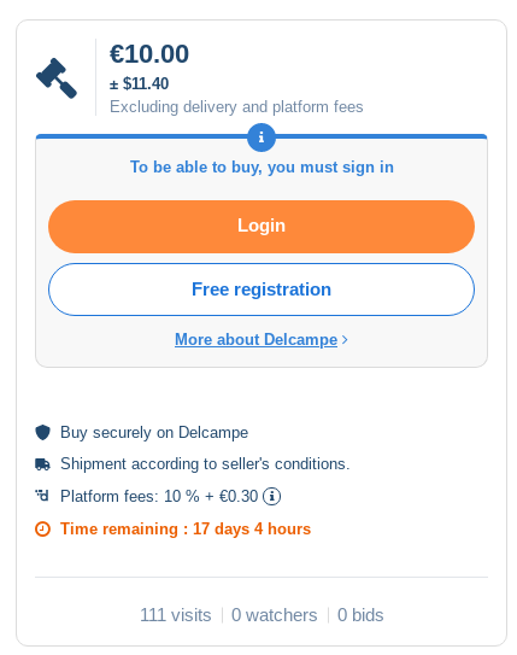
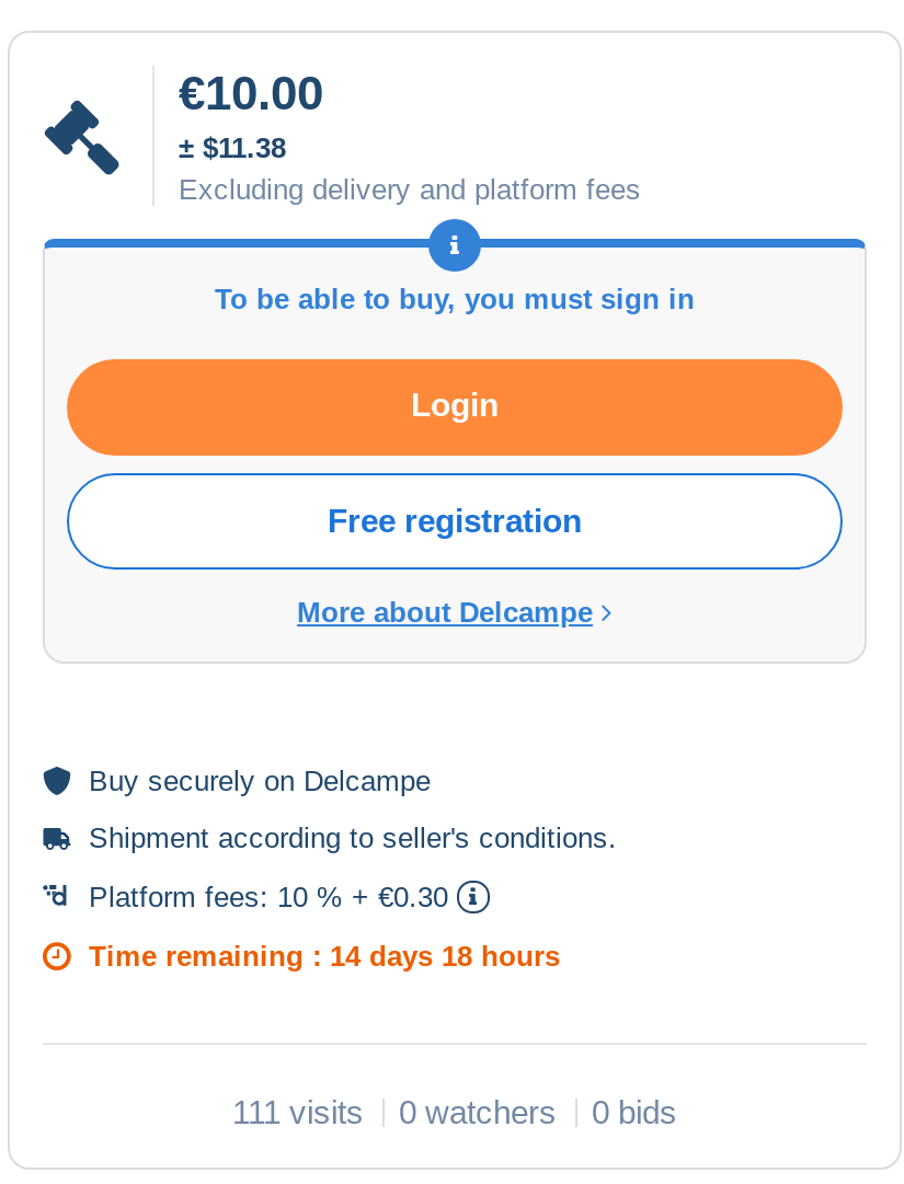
[110,75,169,93] ± $11.40 -> [179,132,286,165] ± $11.38
[60,520,311,538] Time remaining : 17 days 4 hours -> [89,940,560,973] Time remaining : 14 days 18 hours

